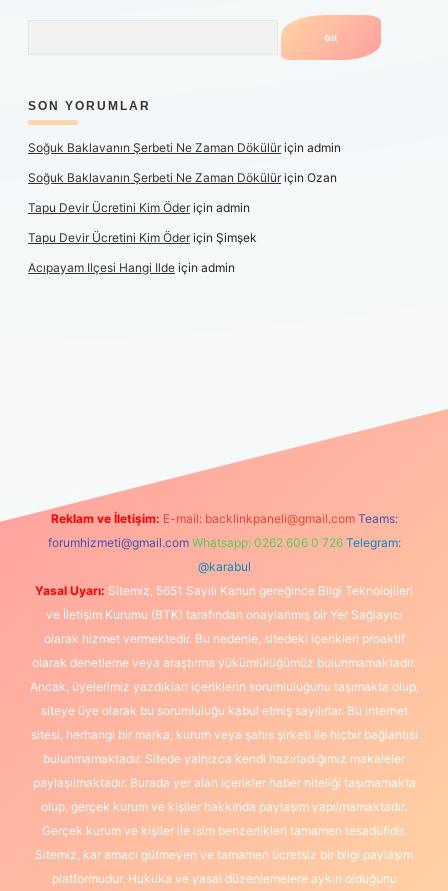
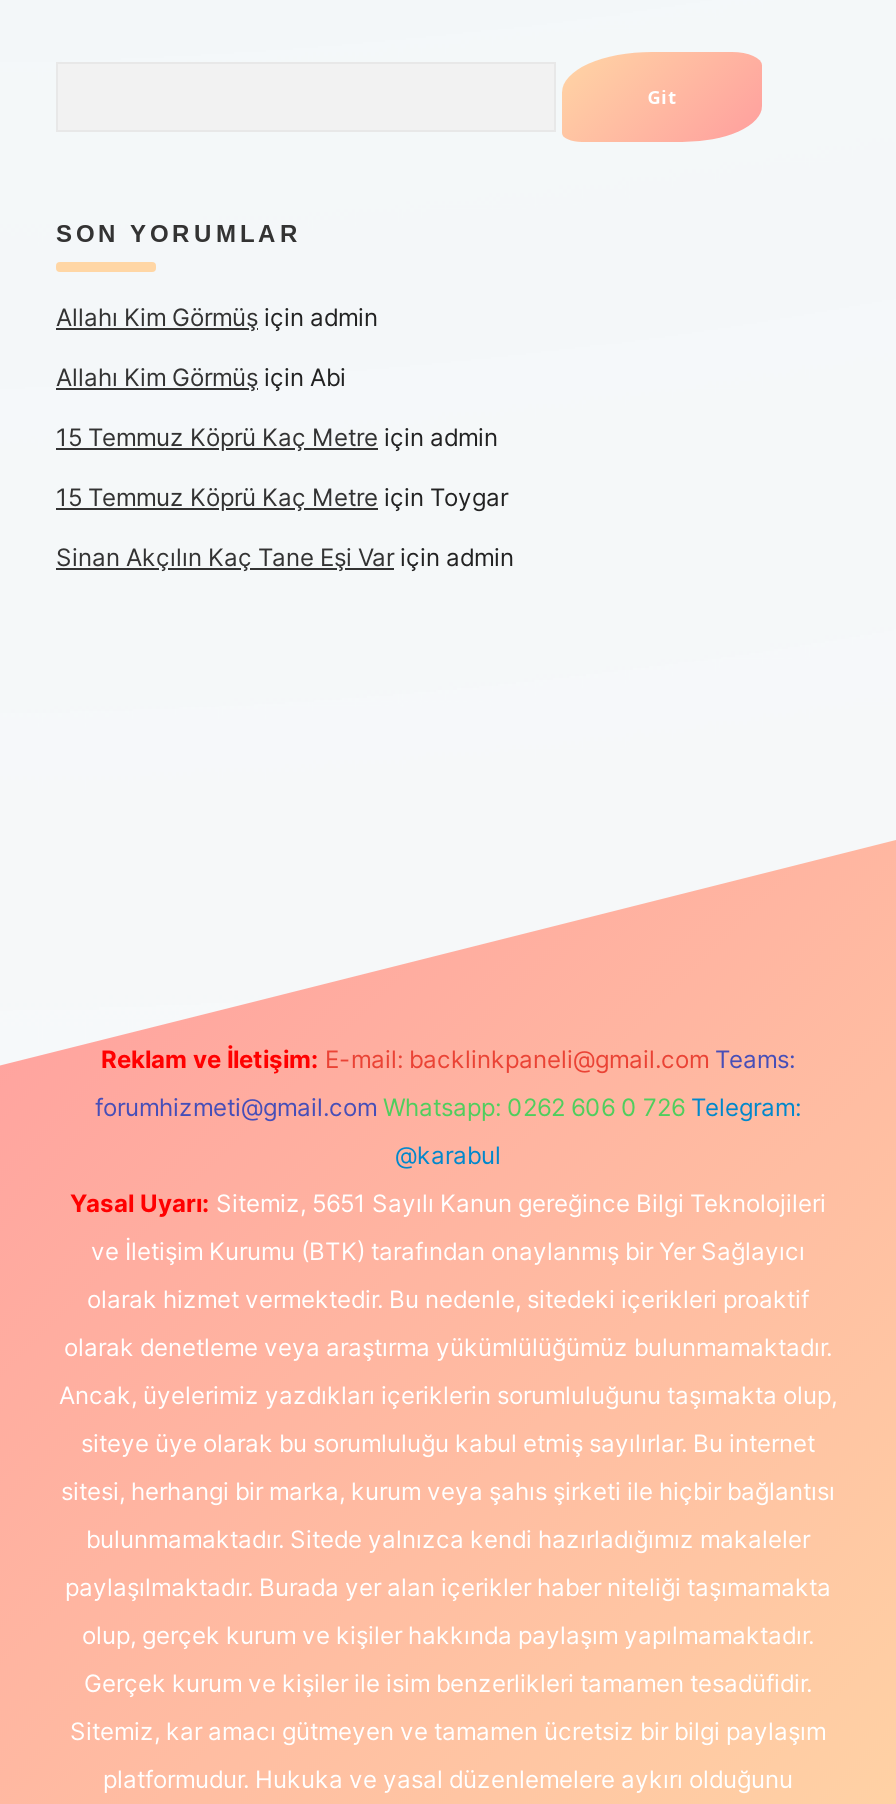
[28,140,341,155] Soğuk Baklavanın Şerbeti Ne Zaman Dökülür için admin -> [56,302,378,332] Allahı Kim Görmüş için admin
[28,170,337,185] Soğuk Baklavanın Şerbeti Ne Zaman Dökülür için Ozan -> [56,362,346,392] Allahı Kim Görmüş için Abi
[28,200,250,215] Tapu Devir Ücretini Kim Öder için admin -> [56,422,498,452] 15 Temmuz Köprü Kaç Metre için admin
[28,230,257,245] Tapu Devir Ücretini Kim Öder için Şimşek -> [56,482,508,512] 15 Temmuz Köprü Kaç Metre için Toygar
[28,260,235,275] Acıpayam Ilçesi Hangi Ilde için admin -> [56,542,514,572] Sinan Akçılın Kaç Tane Eşi Var için admin

